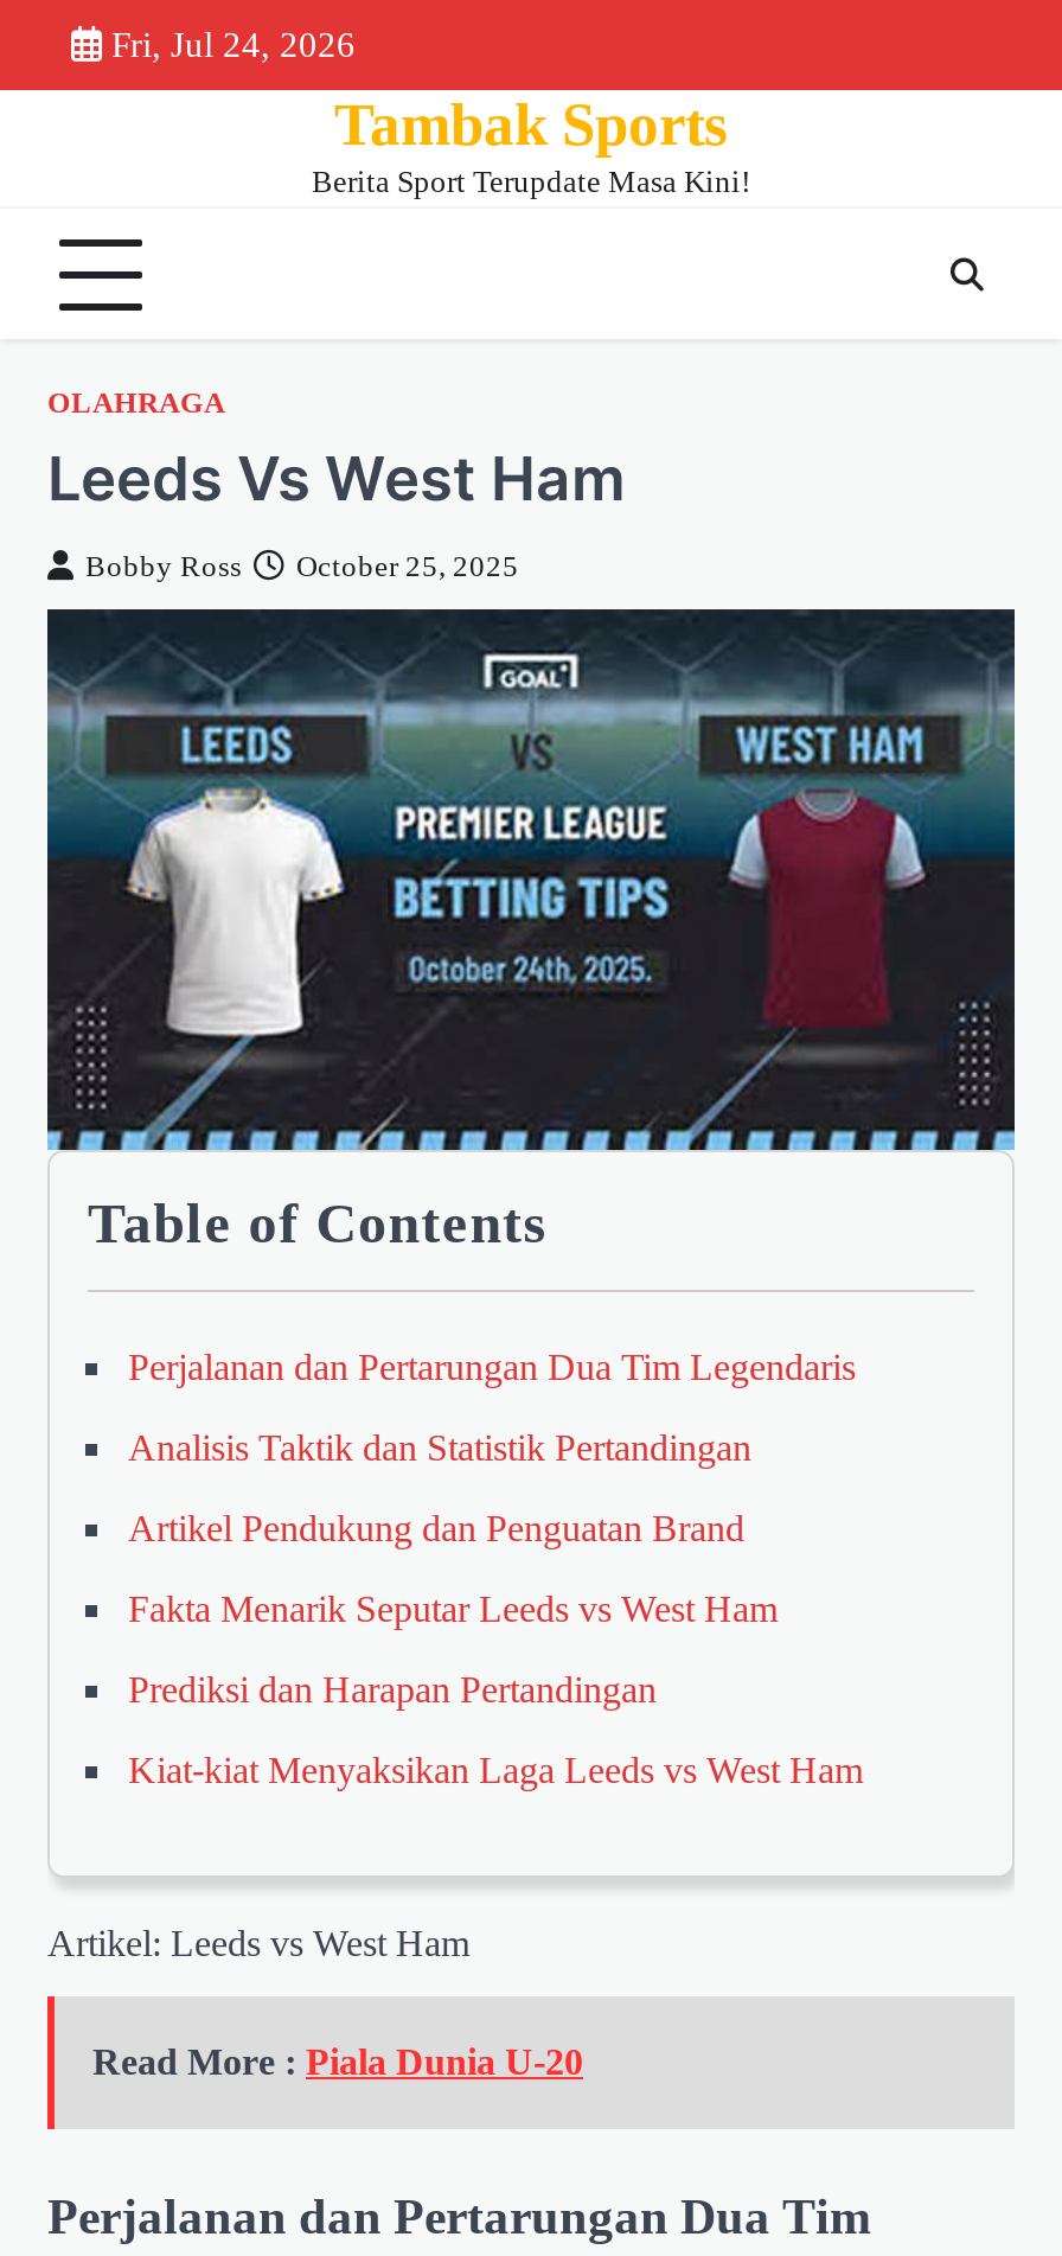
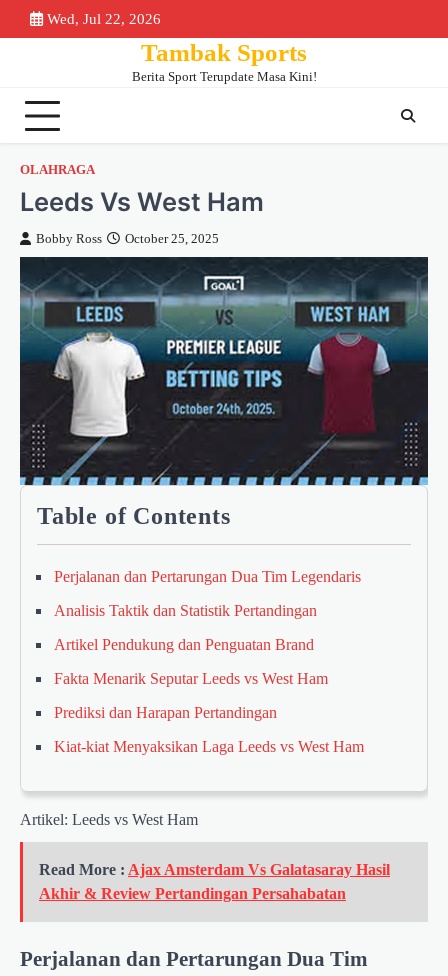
[111,26,356,64] Fri, Jul 24, 2026 -> [47,11,161,27] Wed, Jul 22, 2026
[92,2043,583,2083] Read More : Piala Dunia U-20 -> [39,861,390,902] Read More : Ajax Amsterdam Vs Galatasaray Hasil | Akhir & Review Pertandingan Persahabatan

